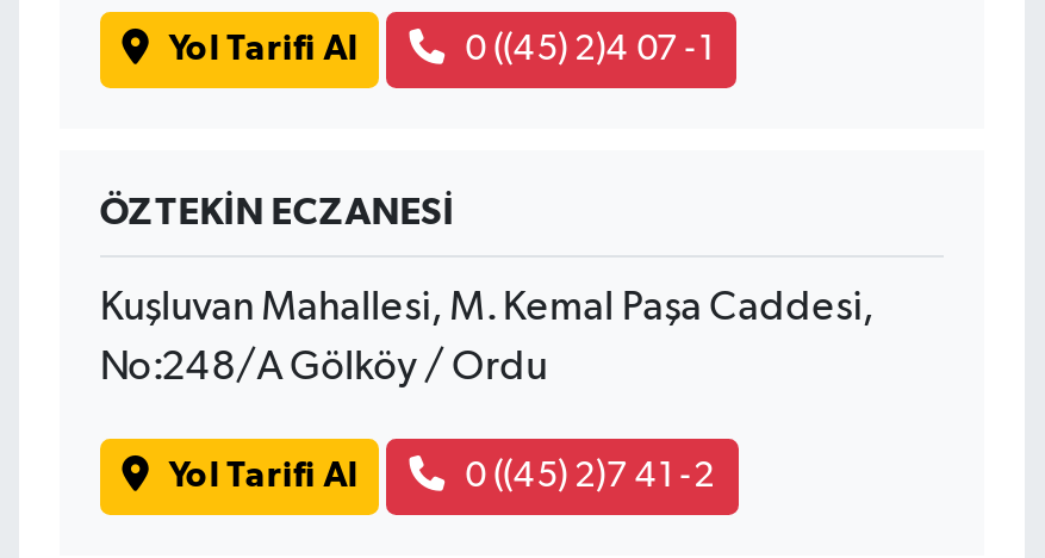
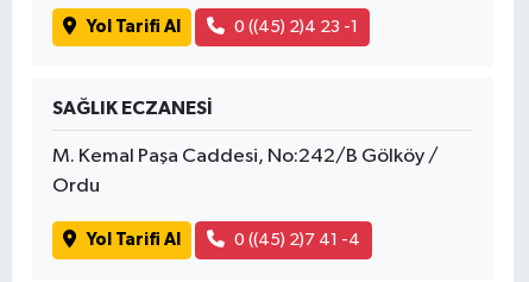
[465,31,713,67] 0 ((45) 2)4 07 -1 -> [234,18,358,36] 0 ((45) 2)4 23 -1
[100,192,455,231] ÖZTEKİN ECZANESİ -> [52,98,213,117] SAĞLIK ECZANESİ
[100,288,874,328] Kuşluvan Mahallesi, M. Kemal Paşa Caddesi, -> [52,146,438,166] M. Kemal Paşa Caddesi, No:242/B Gölköy /
[100,347,548,388] No:248/A Gölköy / Ordu -> [52,176,100,196] Ordu
[465,458,715,493] 0 ((45) 2)7 41 -2 -> [234,231,360,249] 0 ((45) 2)7 41 -4

